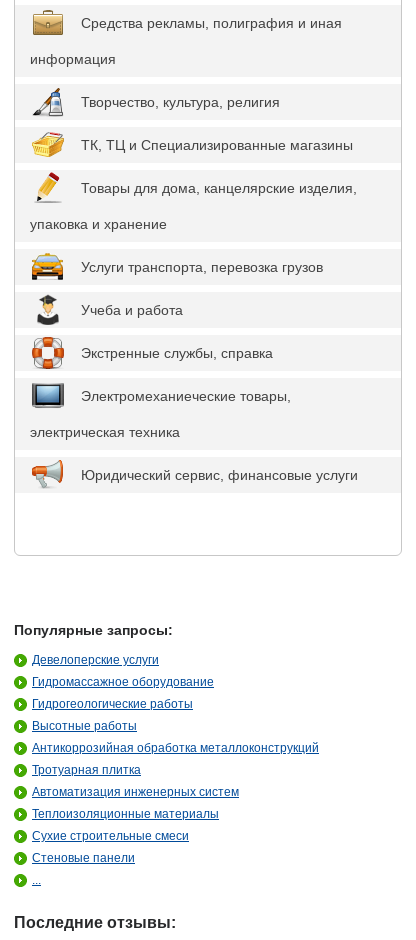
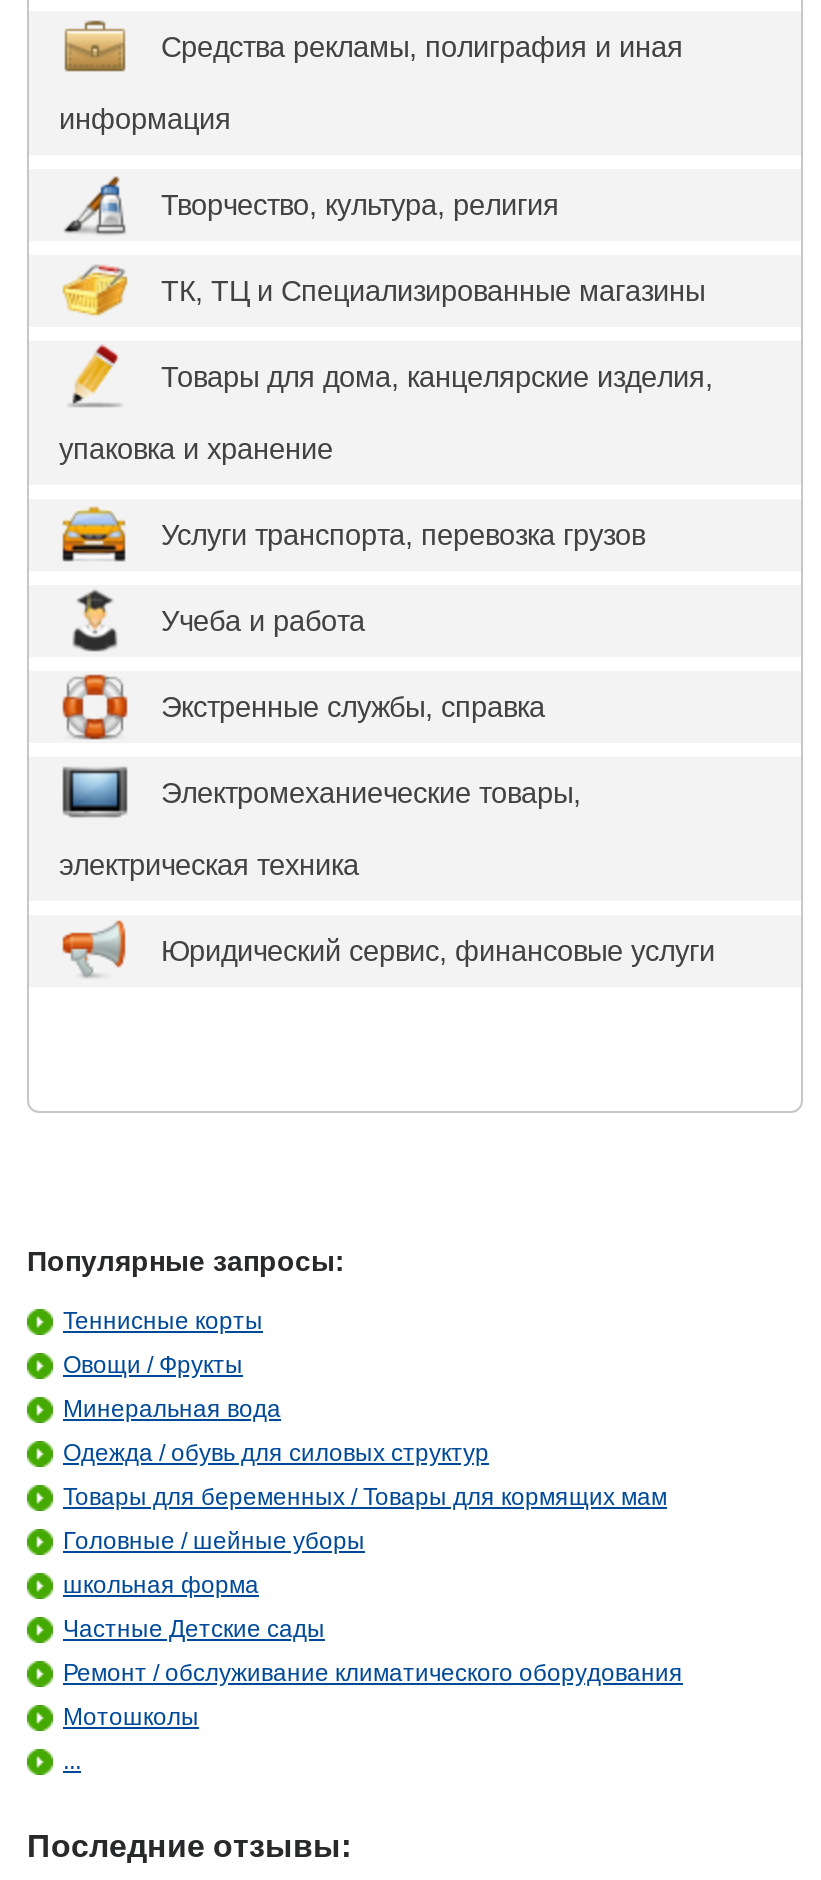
[32,653,159,667] Девелоперские услуги -> [63,1307,263,1335] Теннисные корты
[32,675,214,689] Гидромассажное оборудование -> [63,1351,243,1379] Овощи / Фрукты
[32,697,193,711] Гидрогеологические работы -> [63,1395,281,1423] Минеральная вода
[32,719,137,733] Высотные работы -> [63,1439,489,1467] Одежда / обувь для силовых структур
[32,741,319,755] Антикоррозийная обработка металлоконструкций -> [63,1483,667,1511] Товары для беременных / Товары для кормящих мам
[32,763,141,777] Тротуарная плитка -> [63,1527,365,1555] Головные / шейные уборы
[32,785,239,799] Автоматизация инженерных систем -> [63,1571,259,1599] школьная форма
[32,807,219,821] Теплоизоляционные материалы -> [63,1615,325,1643] Частные Детские сады
[32,829,189,843] Сухие строительные смеси -> [63,1659,683,1687] Ремонт / обслуживание климатического оборудования
[32,851,135,865] Стеновые панели -> [63,1703,199,1731] Мотошколы

